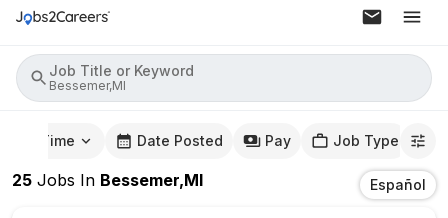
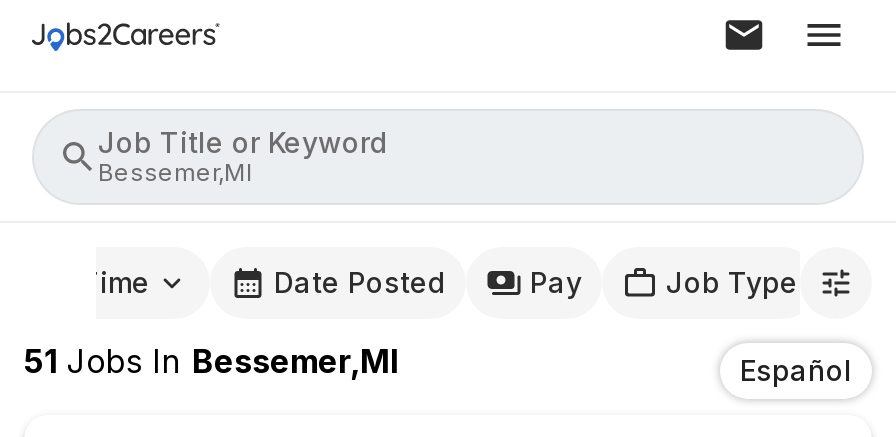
[12,170,203,190] 25 Jobs In Bessemer,MI -> [24,341,398,381] 51 Jobs In Bessemer,MI

